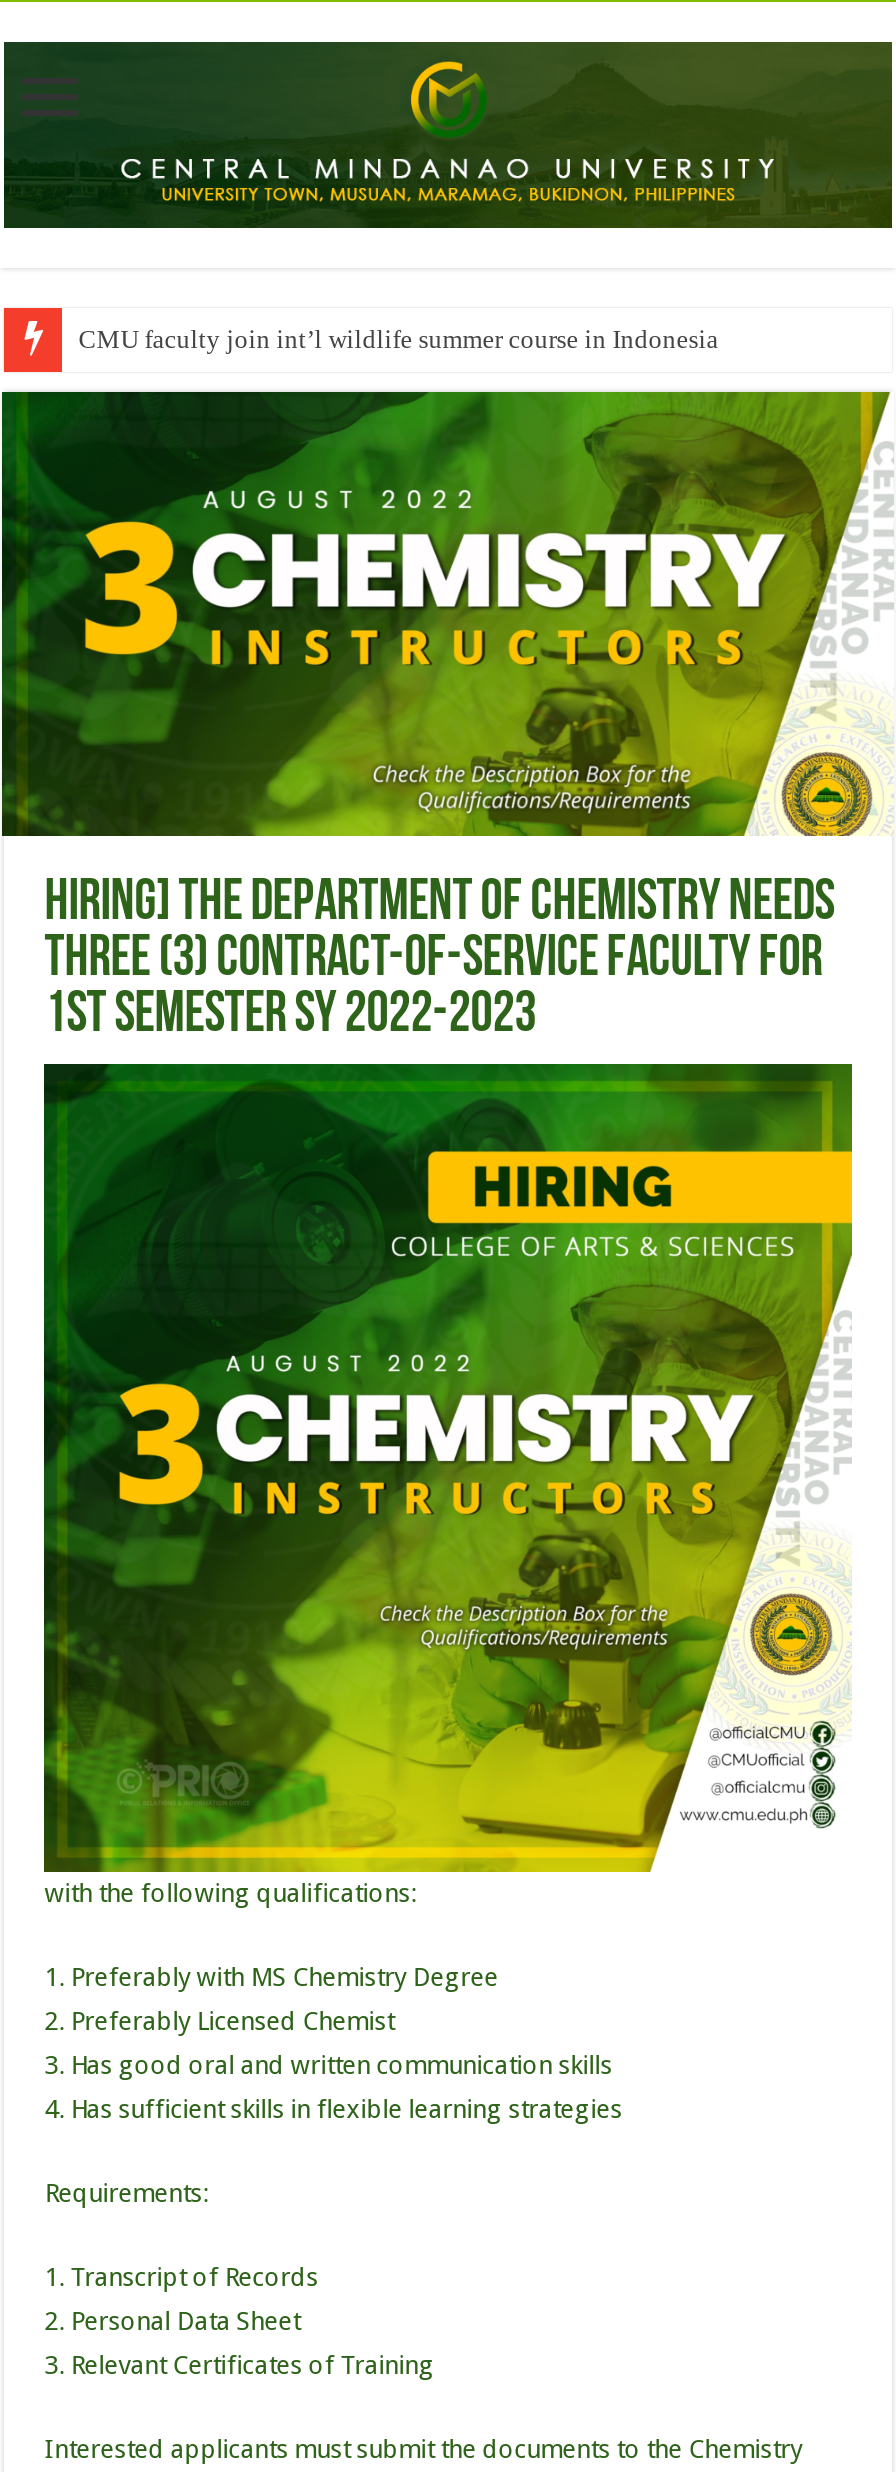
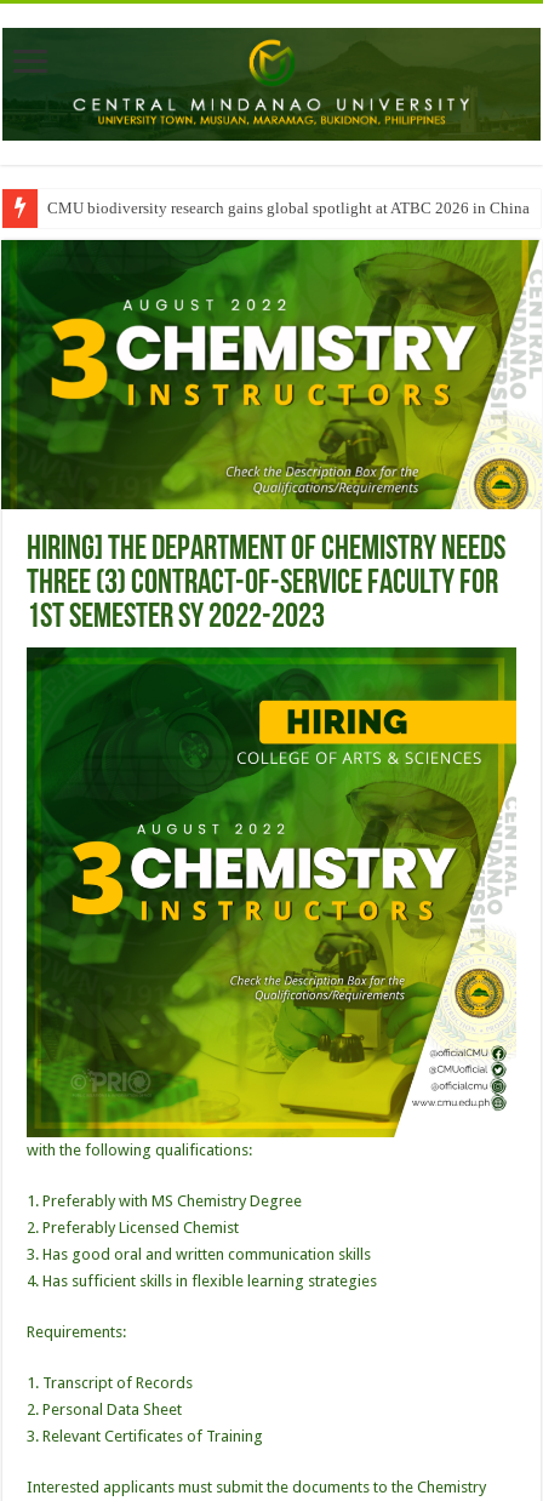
[78,323,718,353] CMU faculty join int’l wildlife summer course in Indonesia -> [48,198,530,216] CMU biodiversity research gains global spotlight at ATBC 2026 in China

